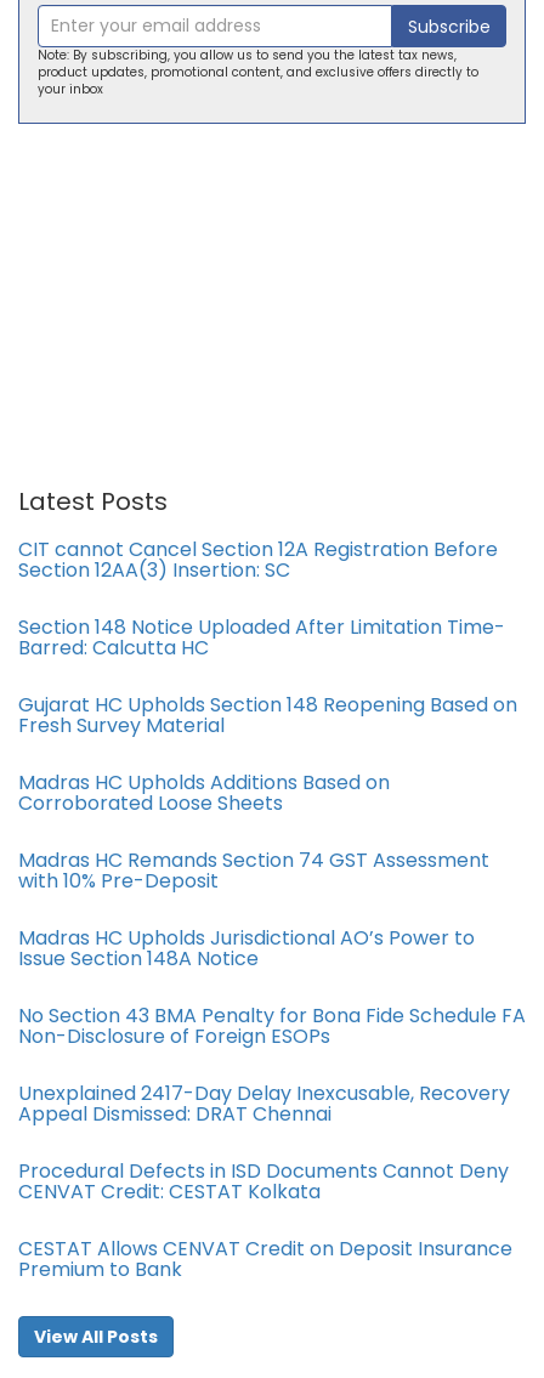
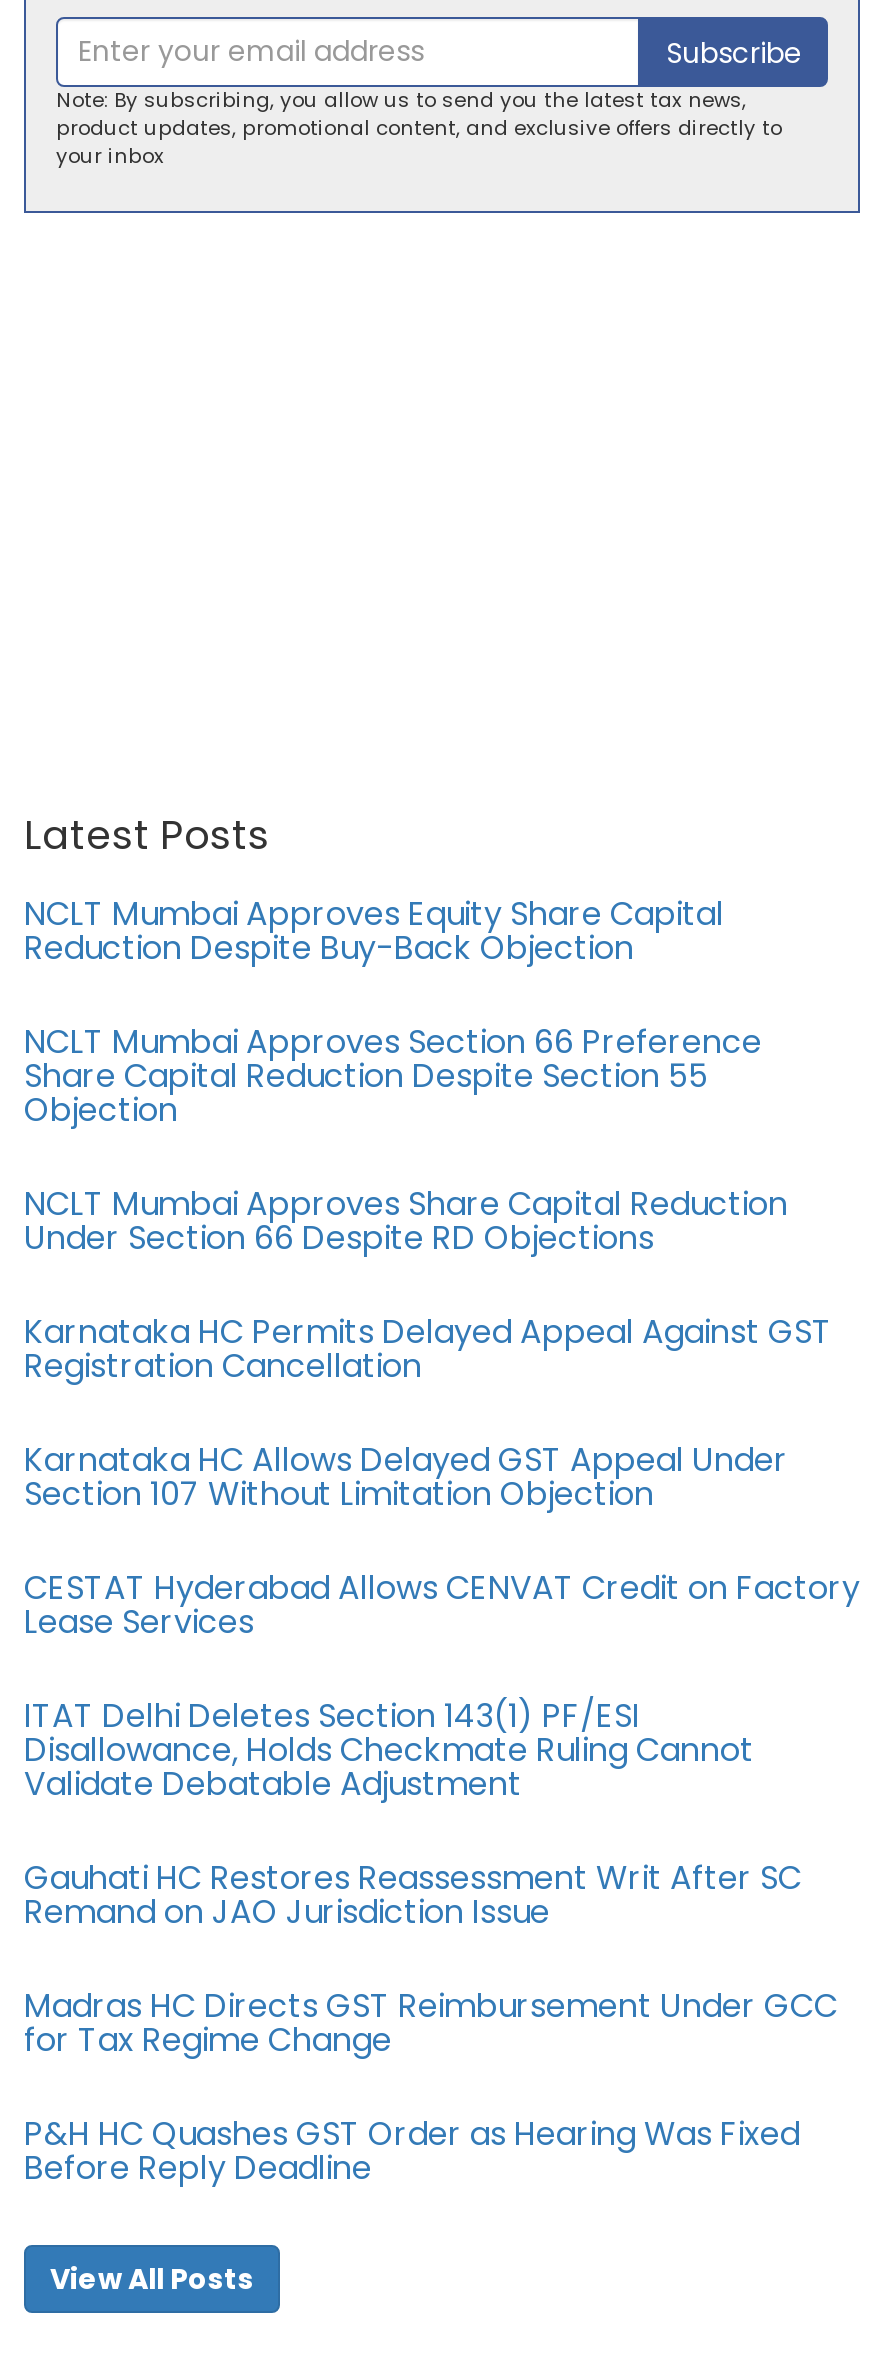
[18,535,498,584] CIT cannot Cancel Section 12A Registration Before | Section 12AA(3) Insertion: SC -> [24,891,724,971] NCLT Mumbai Approves Equity Share Capital | Reduction Despite Buy-Back Objection
[18,613,505,662] Section 148 Notice Uploaded After Limitation Time- | Barred: Calcutta HC -> [24,1019,762,1133] NCLT Mumbai Approves Section 66 Preference | Share Capital Reduction Despite Section 55 | Objection
[18,691,517,739] Gujarat HC Upholds Section 148 Reopening Based on | Fresh Survey Material -> [24,1181,788,1261] NCLT Mumbai Approves Share Capital Reduction | Under Section 66 Despite RD Objections
[18,769,390,817] Madras HC Upholds Additions Based on | Corroborated Loose Sheets -> [24,1309,832,1389] Karnataka HC Permits Delayed Appeal Against GST | Registration Cancellation
[18,846,489,895] Madras HC Remands Section 74 GST Assessment | with 10% Pre-Deposit -> [24,1437,788,1517] Karnataka HC Allows Delayed GST Appeal Under | Section 107 Without Limitation Objection
[18,924,475,972] Madras HC Upholds Jurisdictional AO’s Power to | Issue Section 148A Notice -> [24,1565,860,1645] CESTAT Hyderabad Allows CENVAT Credit on Factory | Lease Services
[18,1002,526,1050] No Section 43 BMA Penalty for Bona Fide Schedule FA | Non-Disclosure of Foreign ESOPs -> [24,1693,754,1807] ITAT Delhi Deletes Section 143(1) PF/ESI | Disallowance, Holds Checkmate Ruling Cannot | Validate Debatable Adjustment
[18,1079,510,1128] Unexplained 2417-Day Delay Inexcusable, Recovery | Appeal Dismissed: DRAT Chennai -> [24,1855,802,1935] Gauhati HC Restores Reassessment Writ After SC | Remand on JAO Jurisdiction Issue
[18,1157,509,1206] Procedural Defects in ISD Documents Cannot Deny | CENVAT Credit: CESTAT Kolkata -> [24,1983,838,2063] Madras HC Directs GST Reimbursement Under GCC | for Tax Regime Change
[18,1235,512,1283] CESTAT Allows CENVAT Credit on Deposit Insurance | Premium to Bank -> [24,2111,800,2191] P&H HC Quashes GST Order as Hearing Was Fixed | Before Reply Deadline

